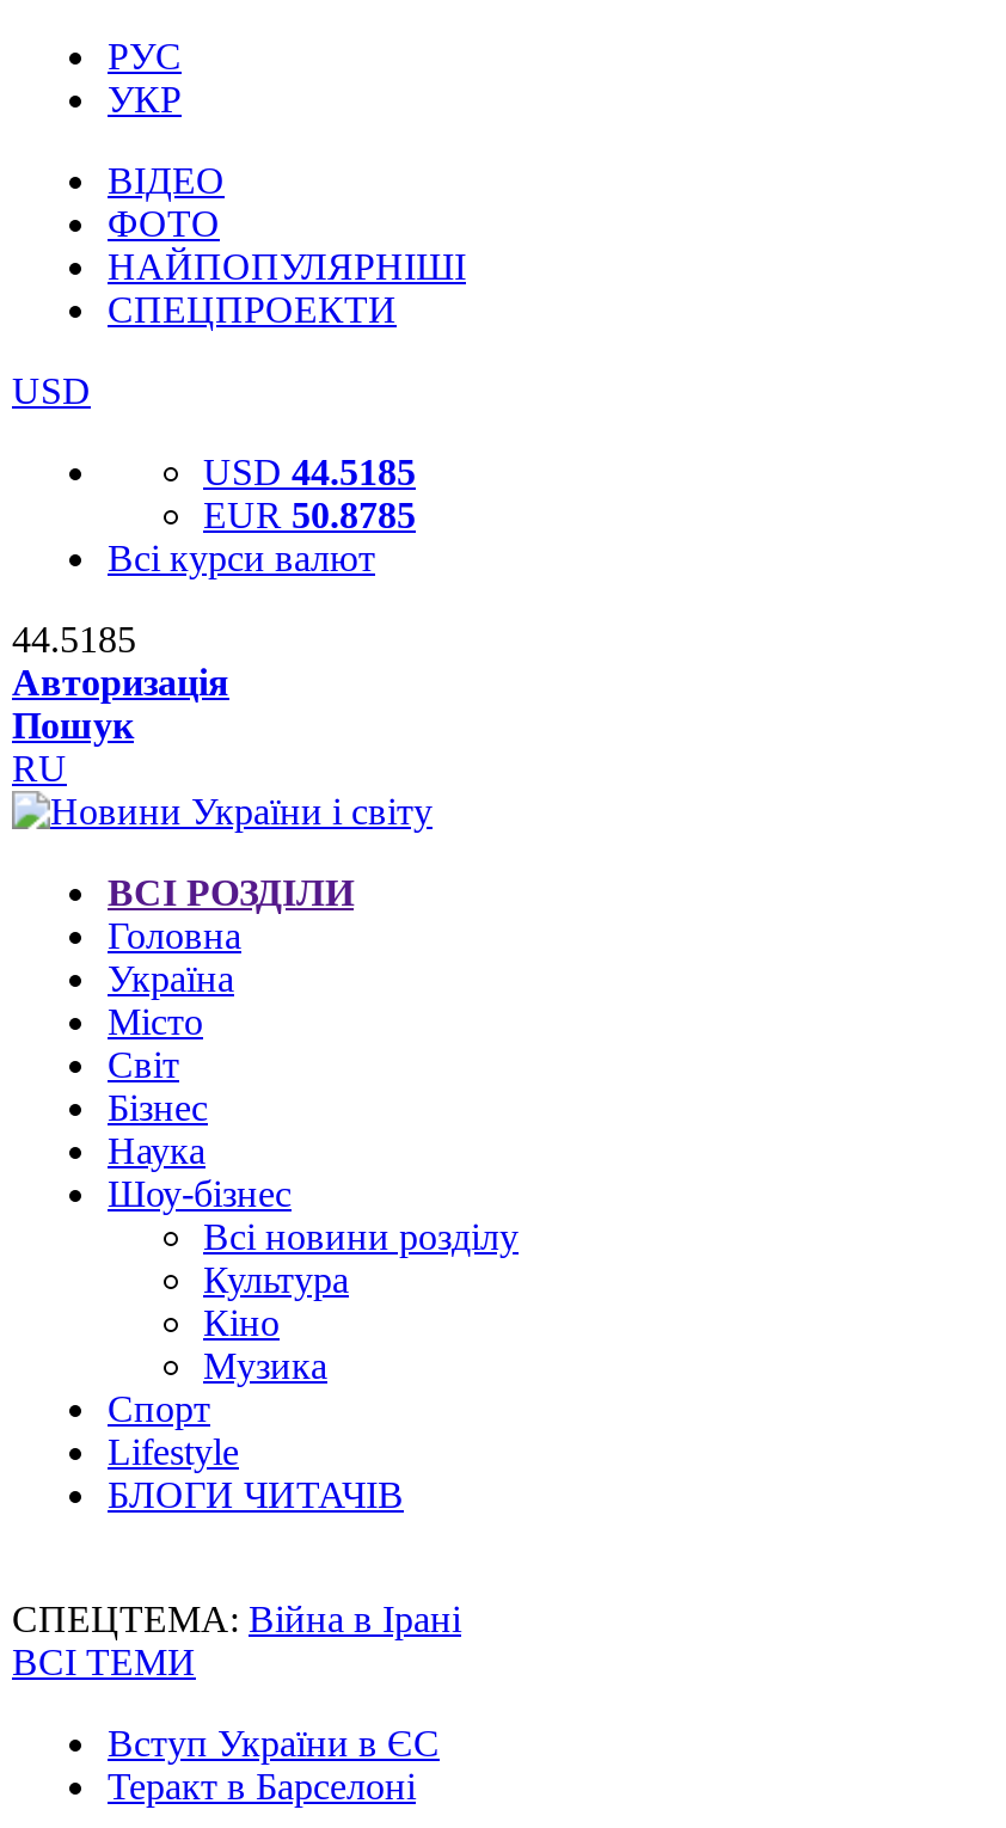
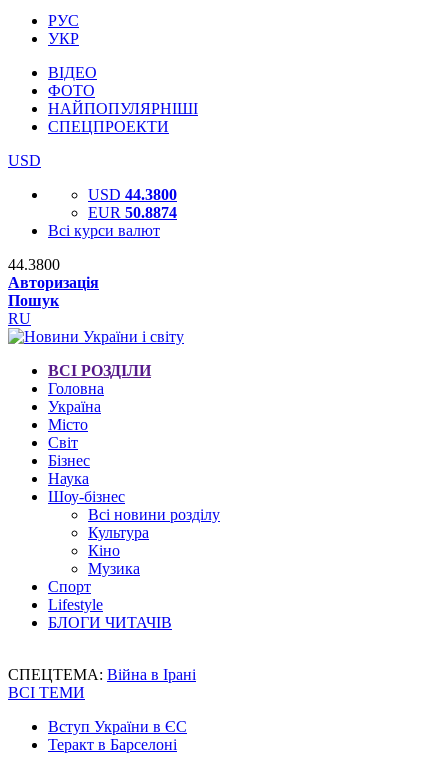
[203,452,416,492] USD 44.5185 -> [88,186,177,203] USD 44.3800
[203,495,416,535] EUR 50.8785 -> [88,204,177,221] EUR 50.8874
[12,619,136,660] 44.5185 -> [8,256,60,273] 44.3800

